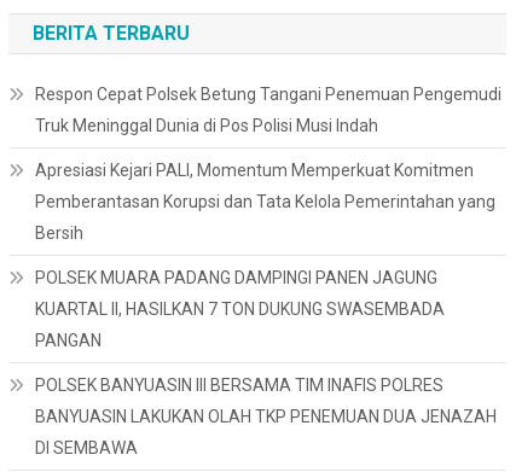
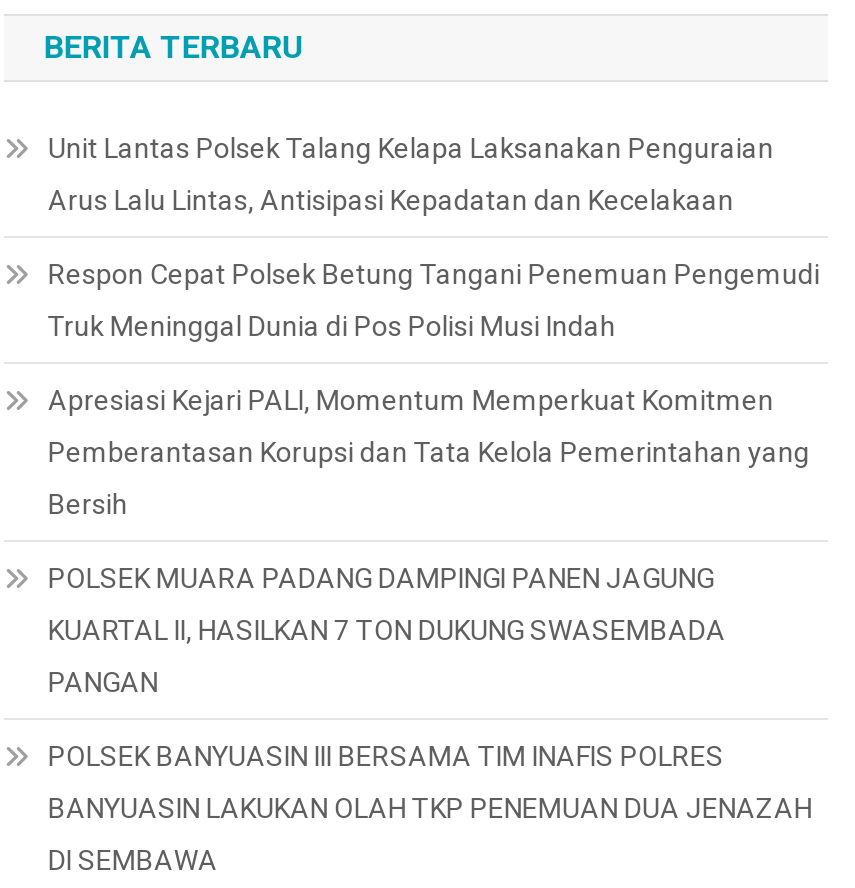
none -> [48,132,774,216] Unit Lantas Polsek Talang Kelapa Laksanakan Penguraian | Arus Lalu Lintas, Antisipasi Kepadatan dan Kecelakaan

